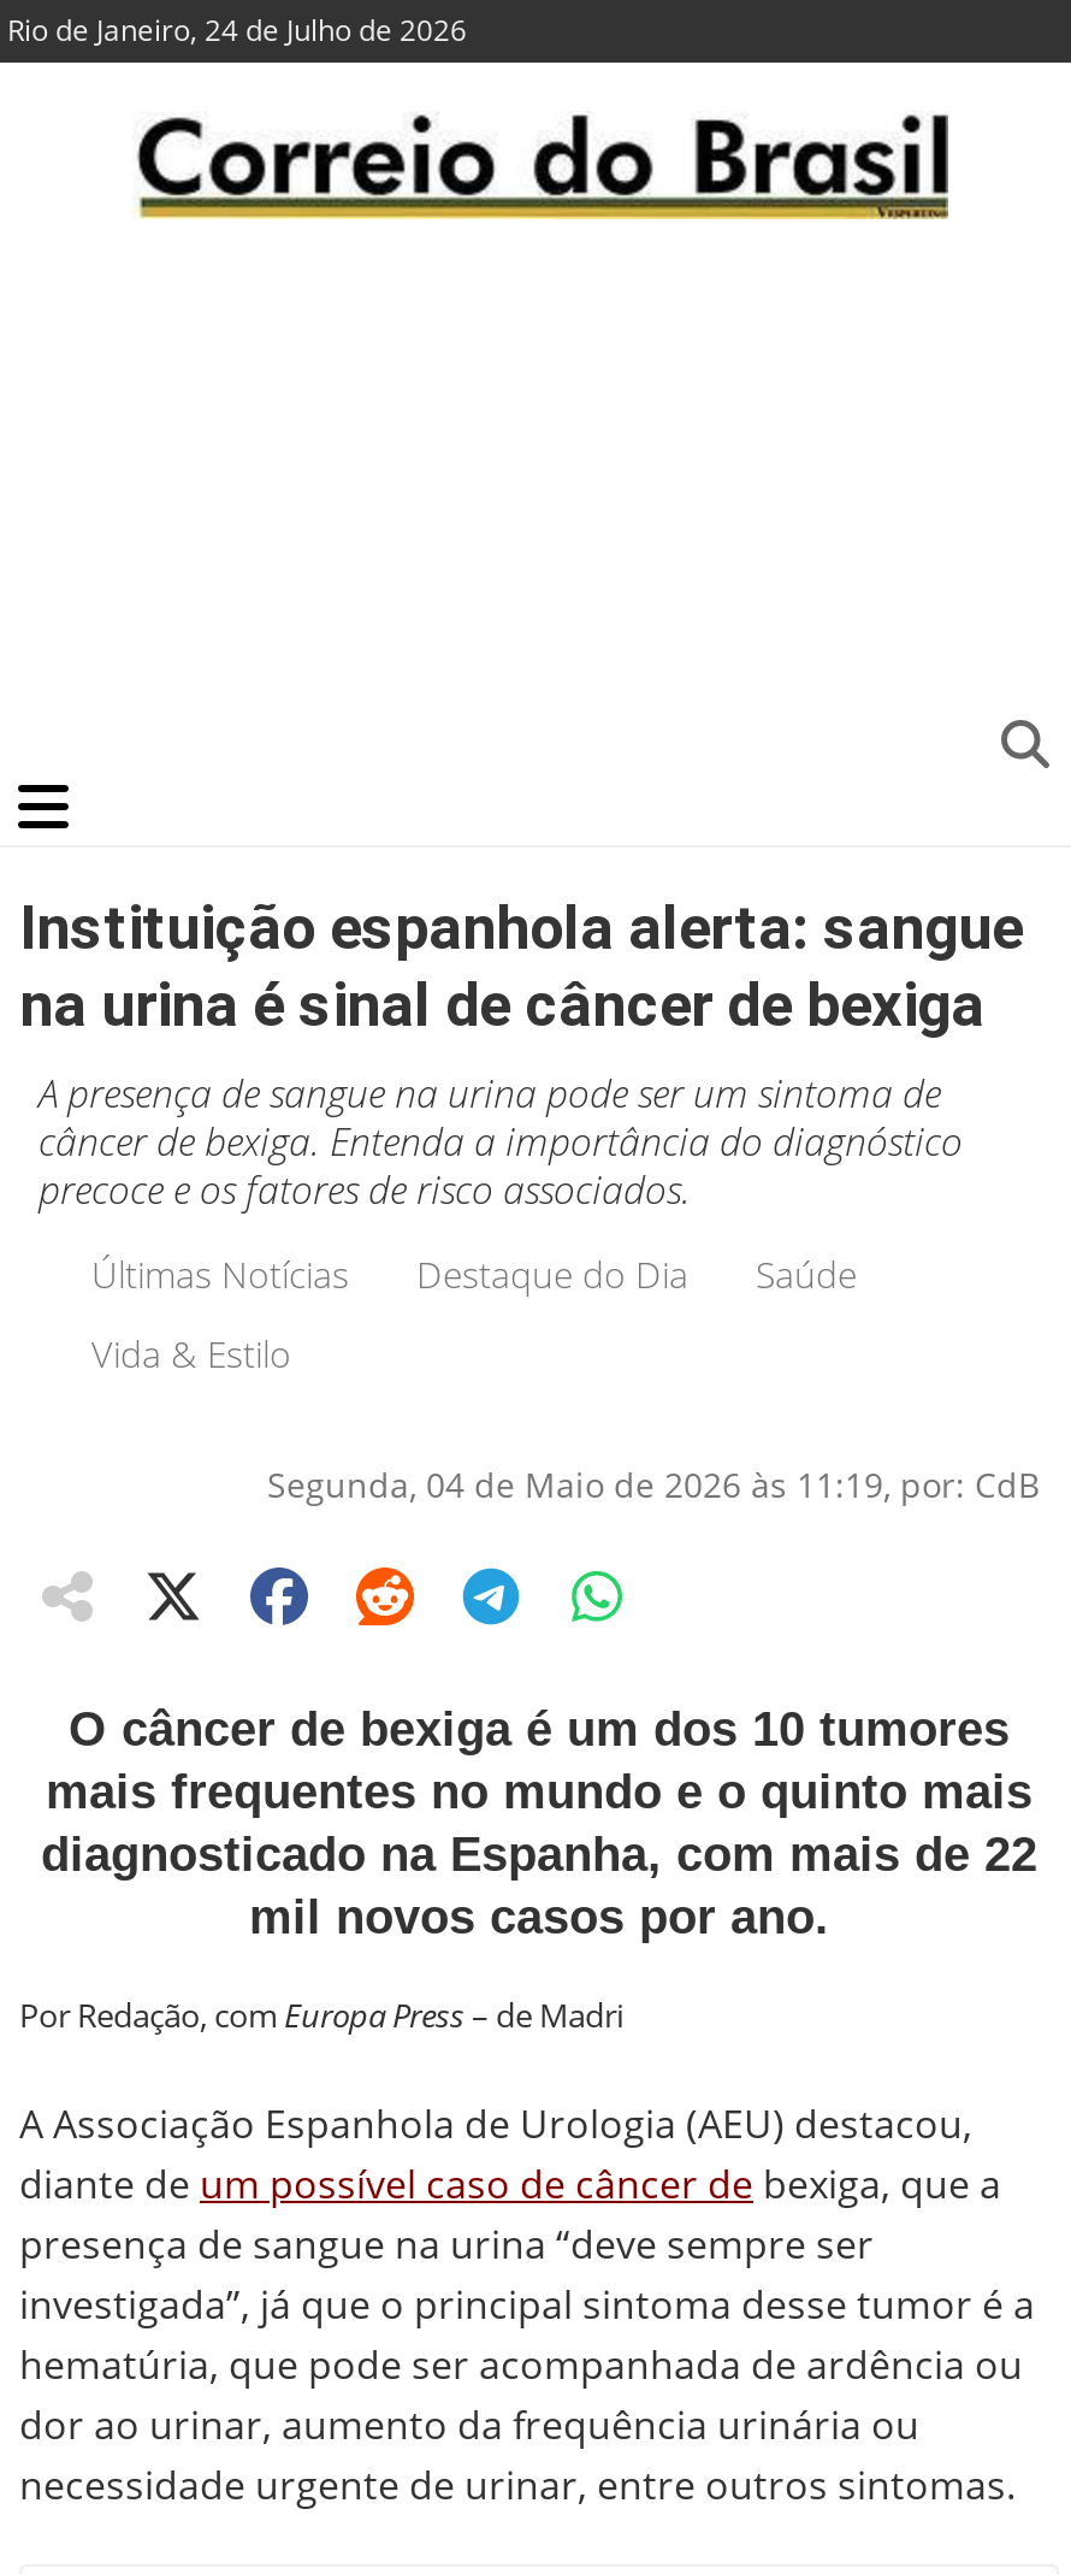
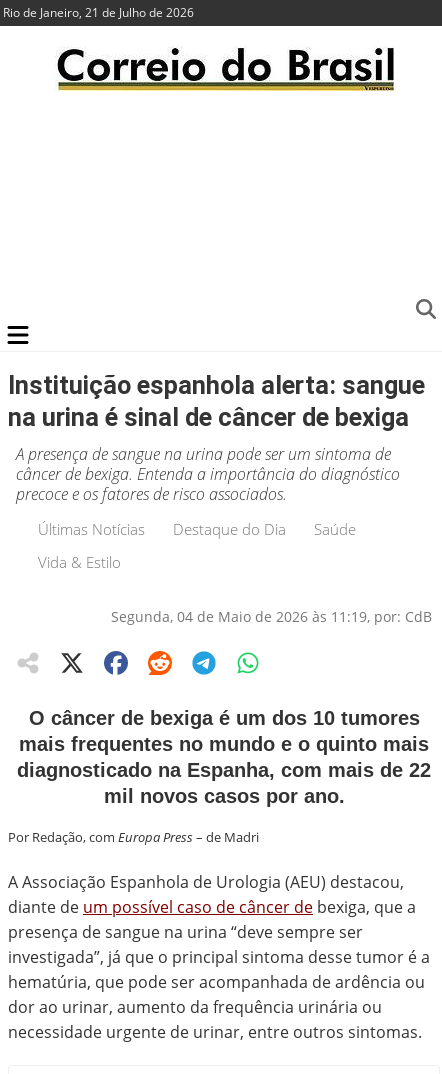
[7,10,467,51] Rio de Janeiro, 24 de Julho de 2026 -> [3,4,194,21] Rio de Janeiro, 21 de Julho de 2026

